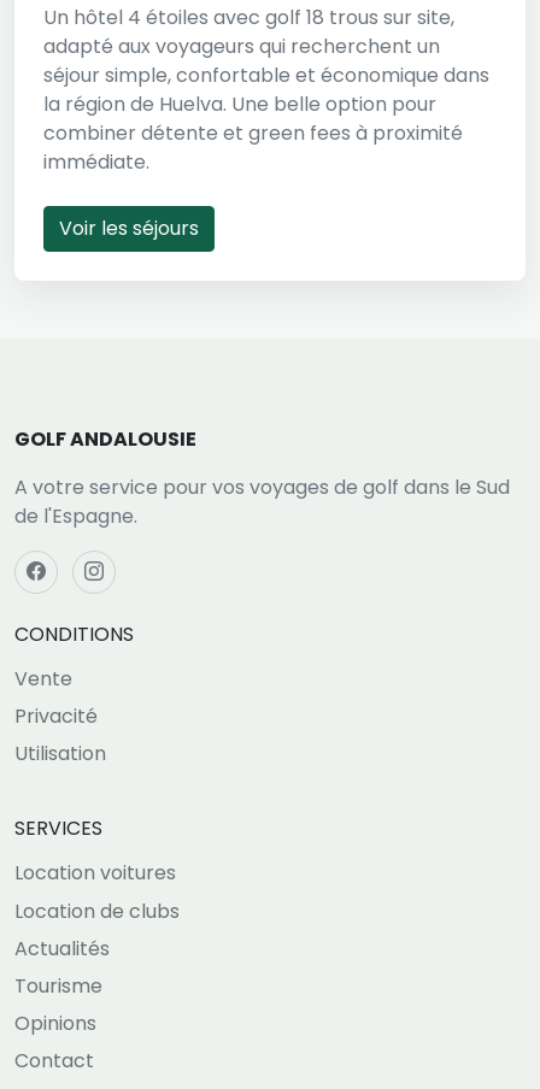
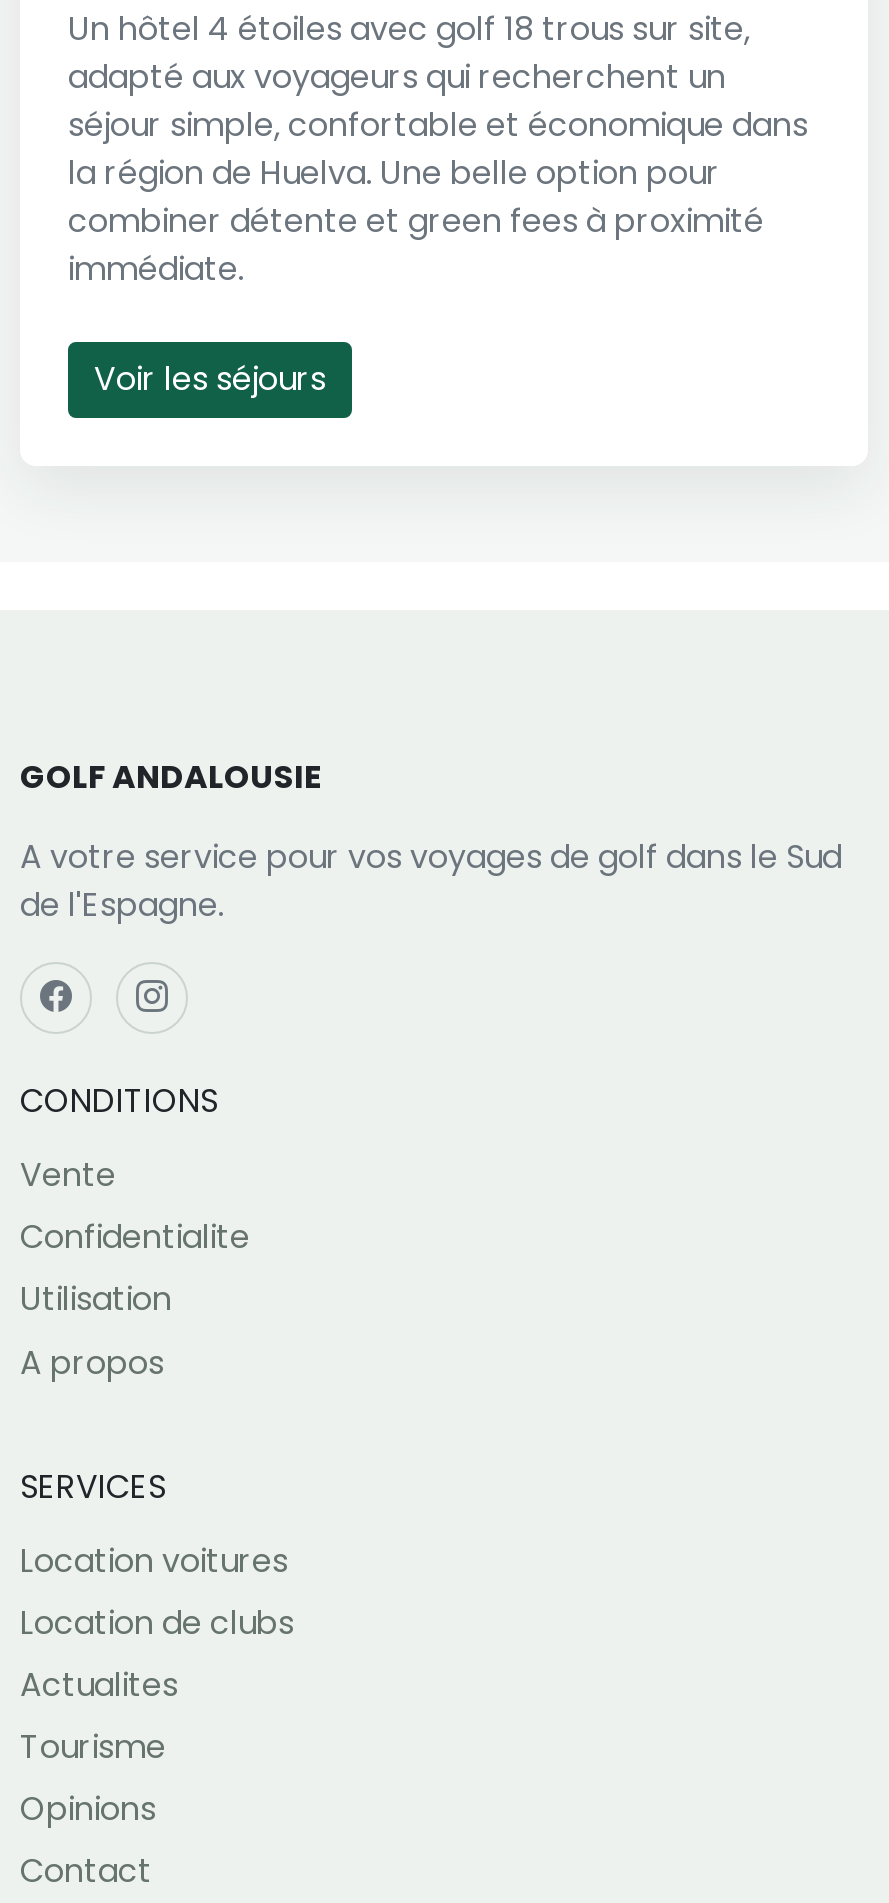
[14,703,98,730] Privacité -> [20,1214,250,1260] Confidentialite
none -> [20,1339,164,1385] A propos
[14,934,110,962] Actualités -> [20,1662,178,1708] Actualites

